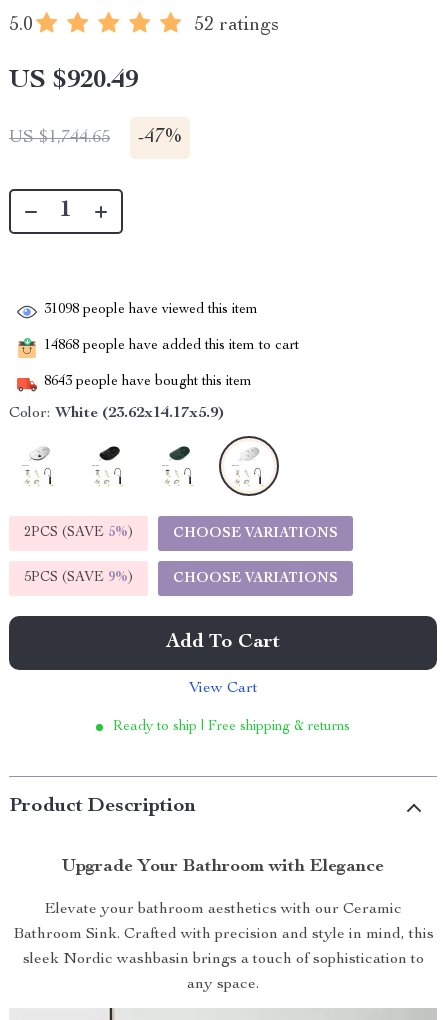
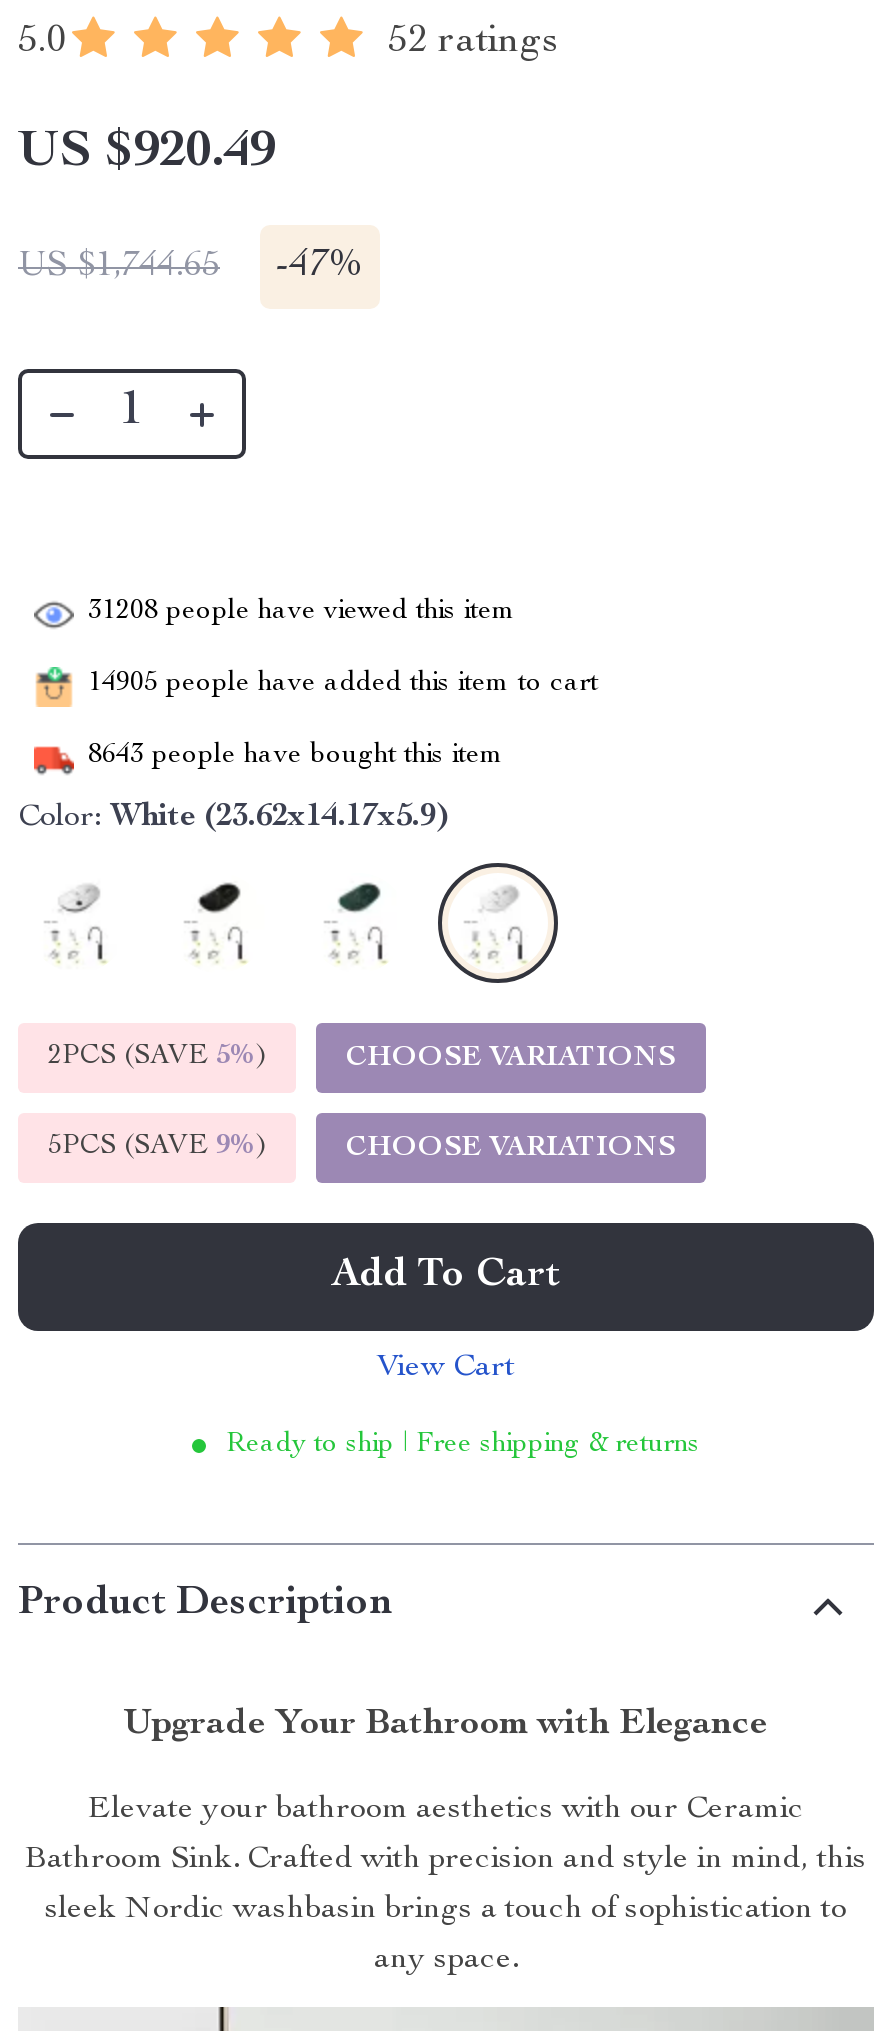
[44,303,258,317] 31098 people have viewed this item -> [88,598,516,626] 31208 people have viewed this item
[44,339,299,353] 14868 people have added this item to cart -> [88,670,598,698] 14905 people have added this item to cart

